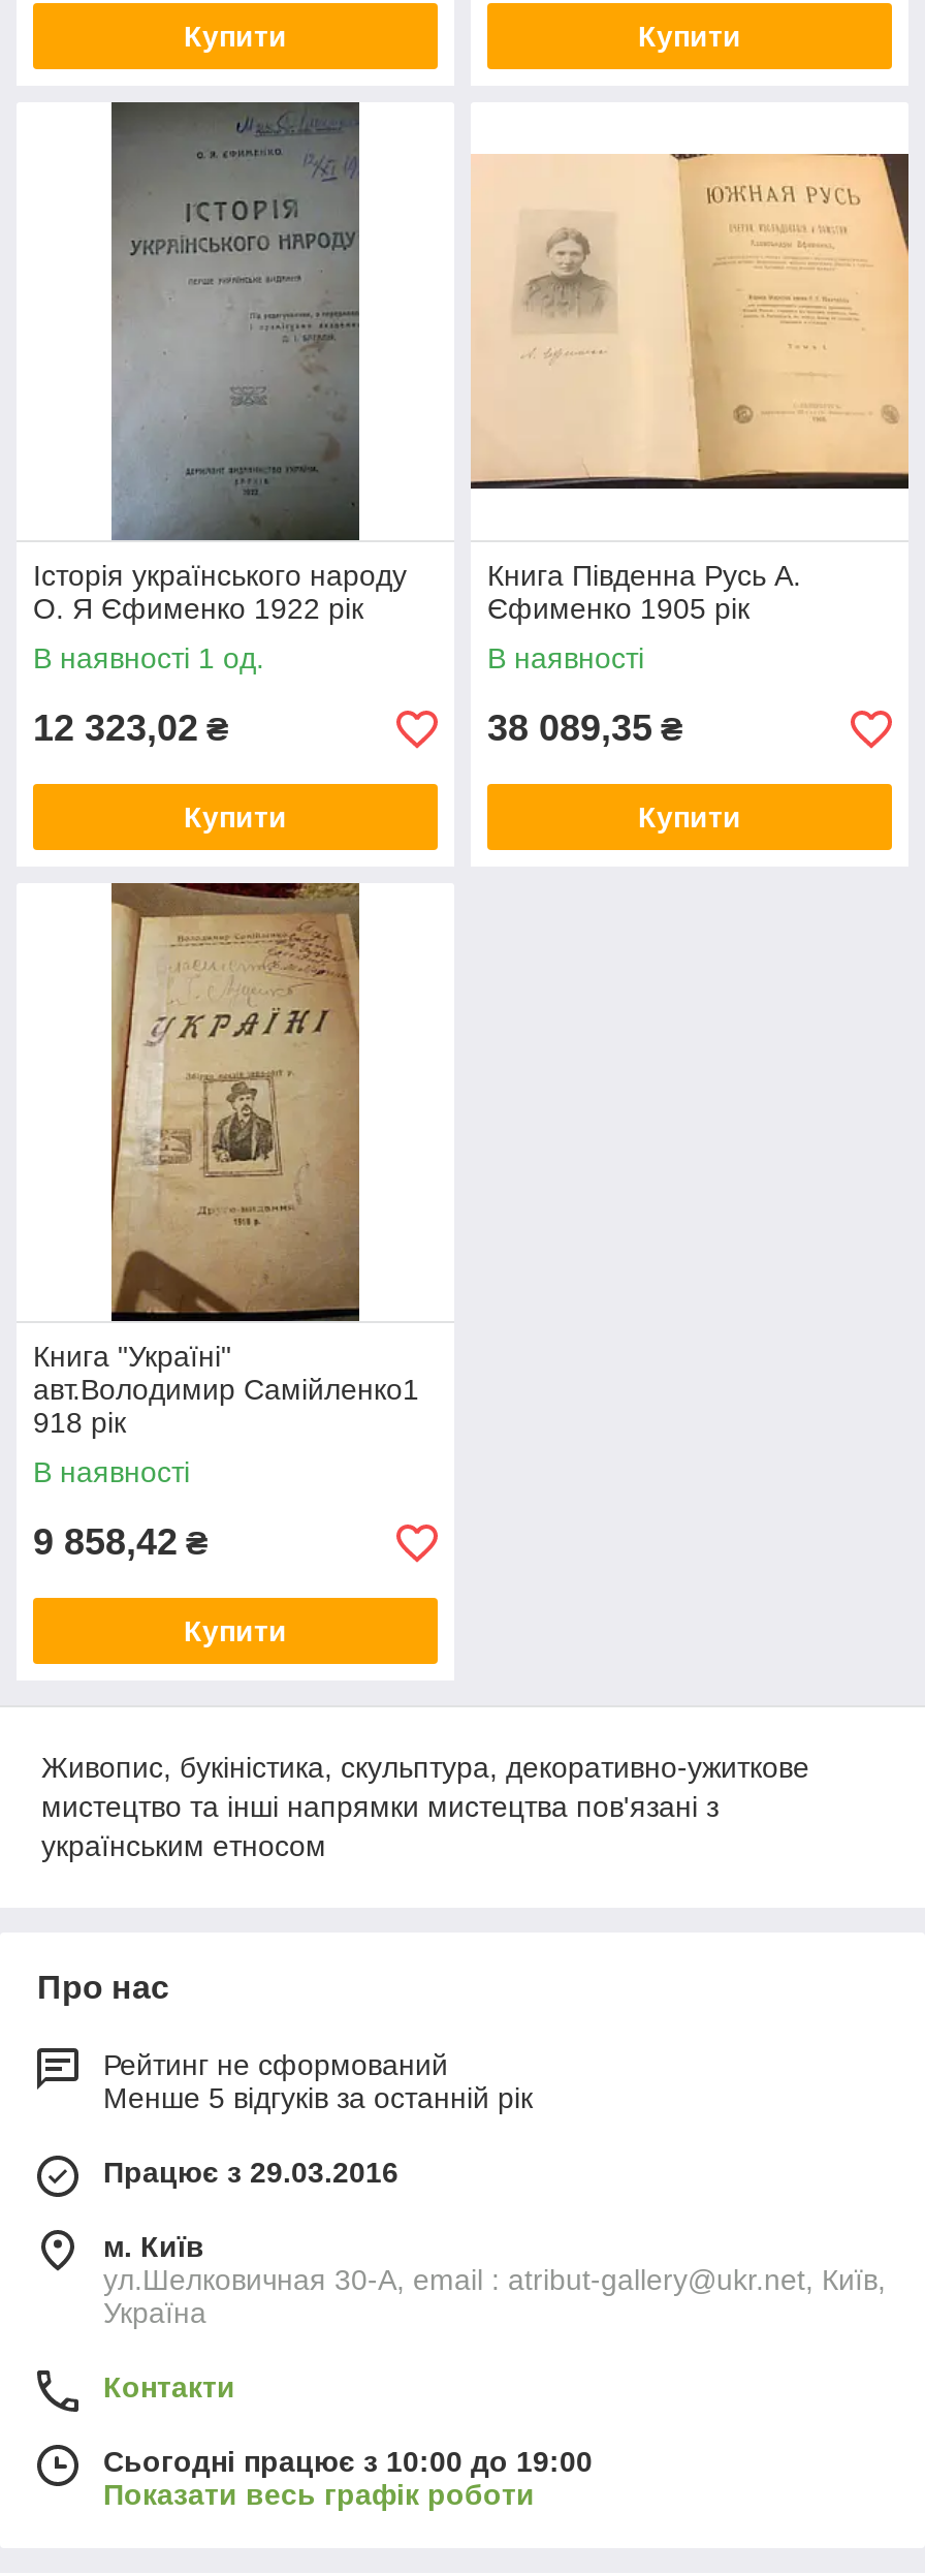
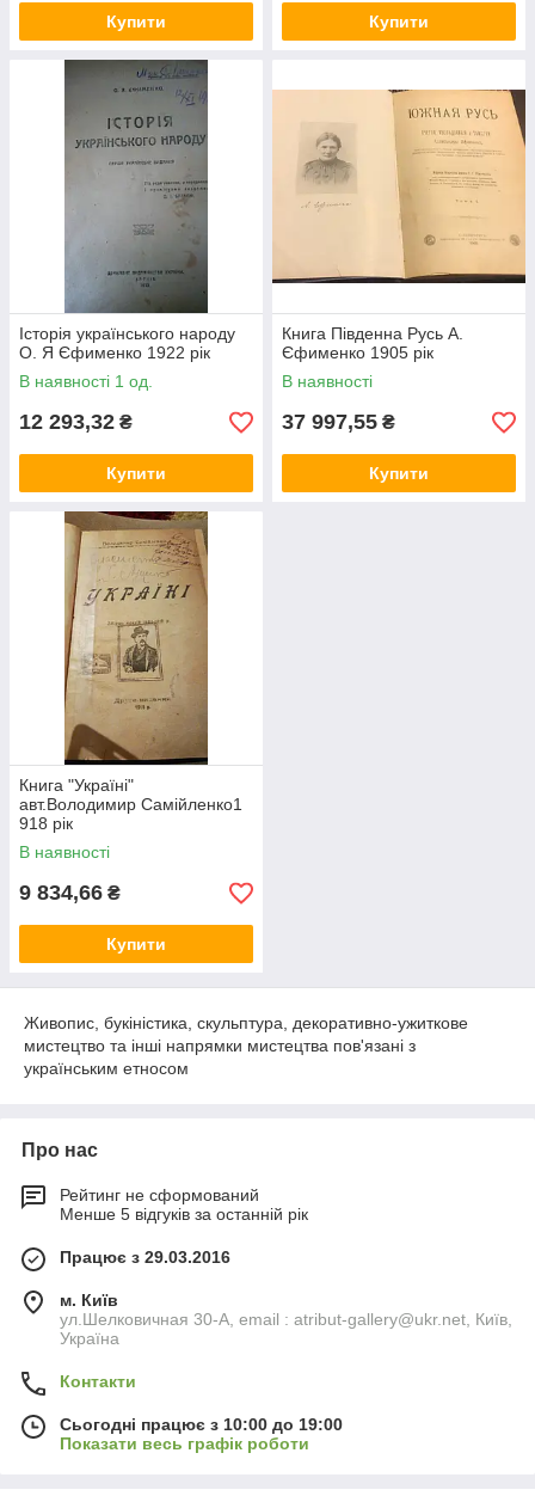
[33,708,229,749] 12 323,02 ₴ -> [19,410,133,434] 12 293,32 ₴
[487,708,683,749] 38 089,35 ₴ -> [282,410,395,434] 37 997,55 ₴
[33,1521,209,1563] 9 858,42 ₴ -> [19,881,121,905] 9 834,66 ₴

